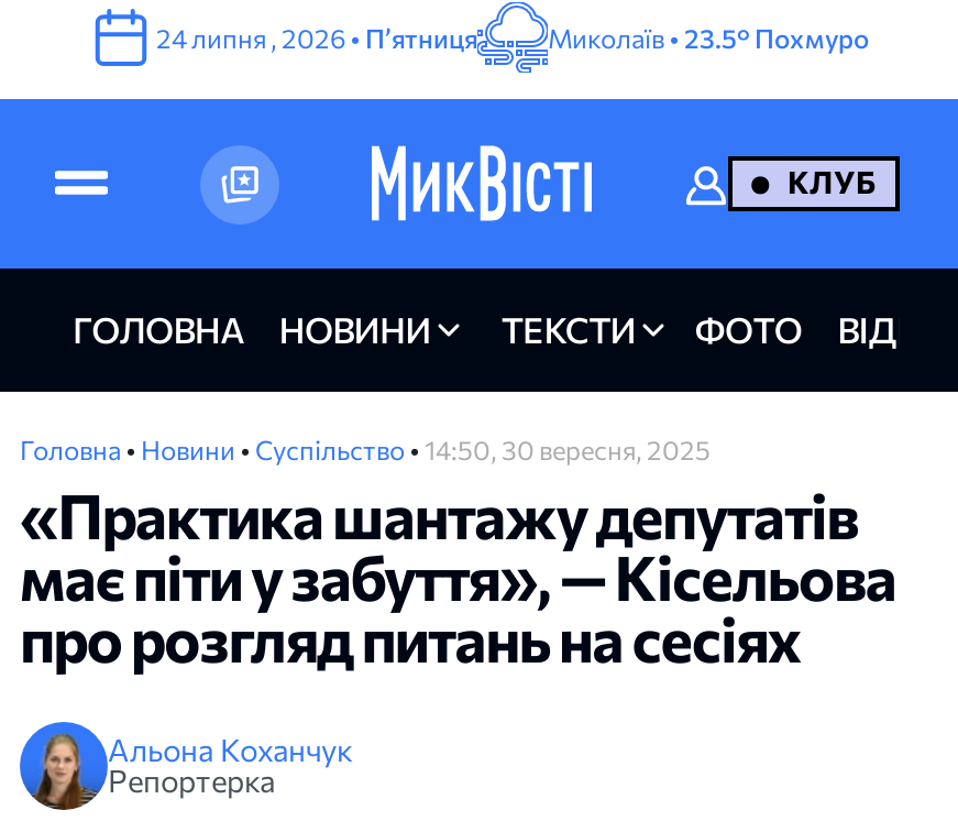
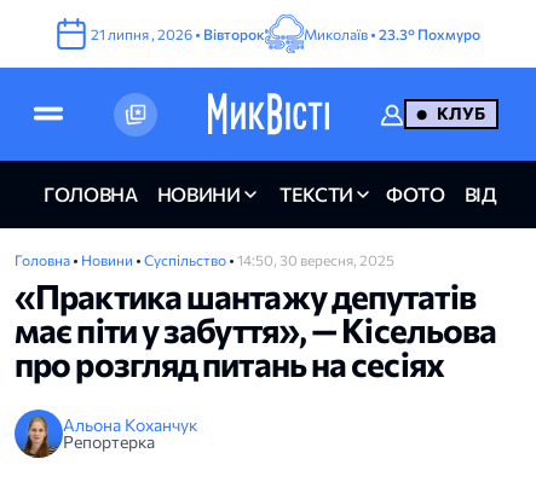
[156,22,477,53] 24 липня, 2026 • Пʼятниця -> [91,25,265,42] 21 липня, 2026 • Вівторок
[548,22,869,53] Миколаїв • 23.5° Похмуро -> [304,25,480,42] Миколаїв • 23.3° Похмуро

